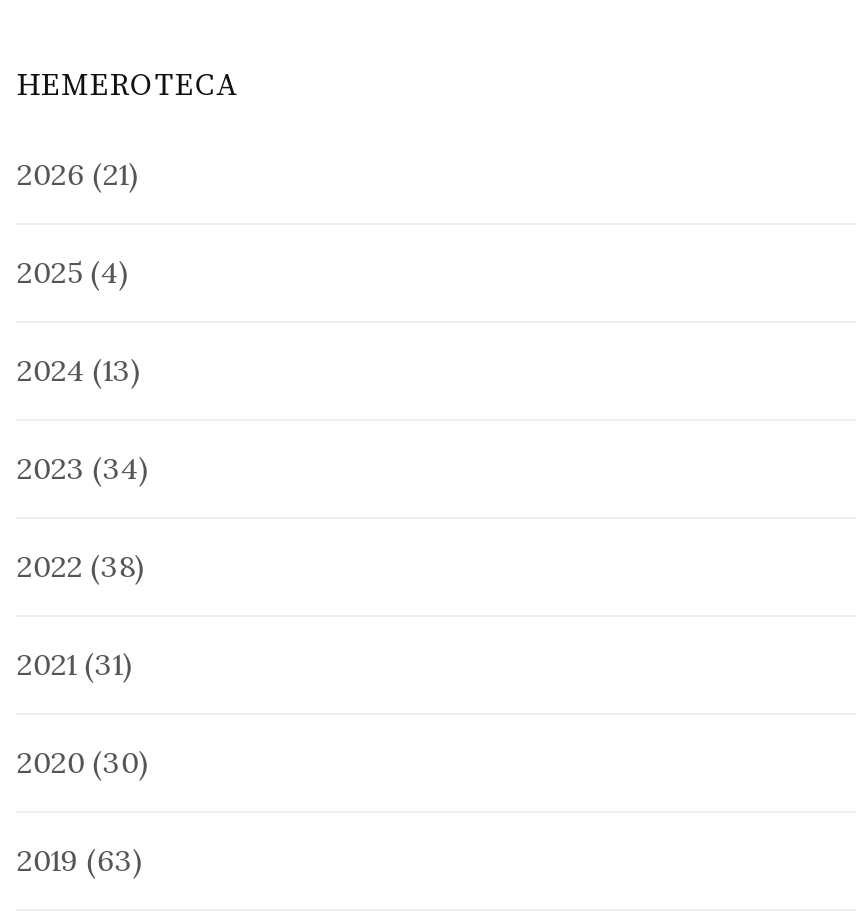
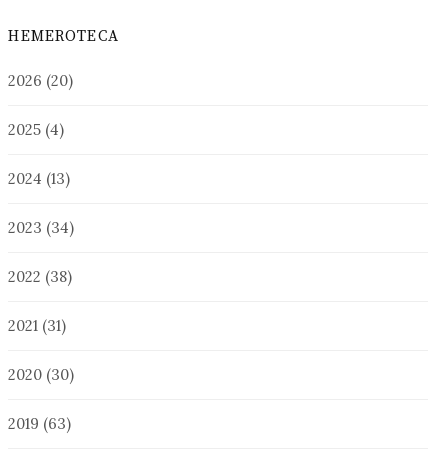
[17,155,139,193] 2026 (21) -> [8,71,73,90] 2026 (20)

